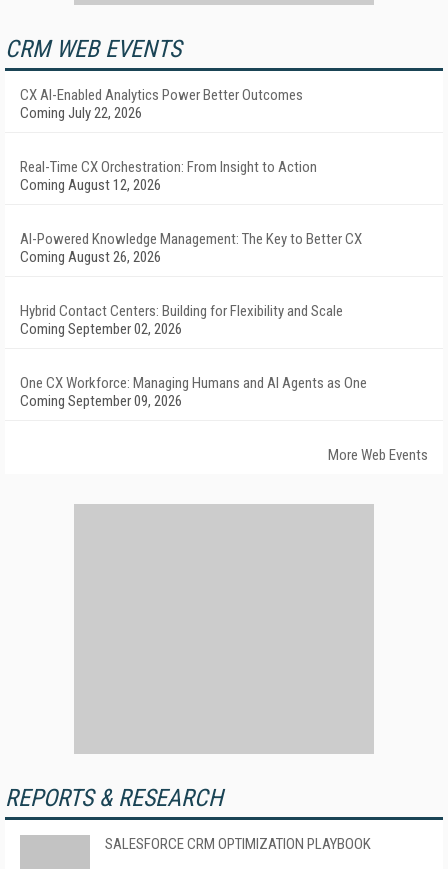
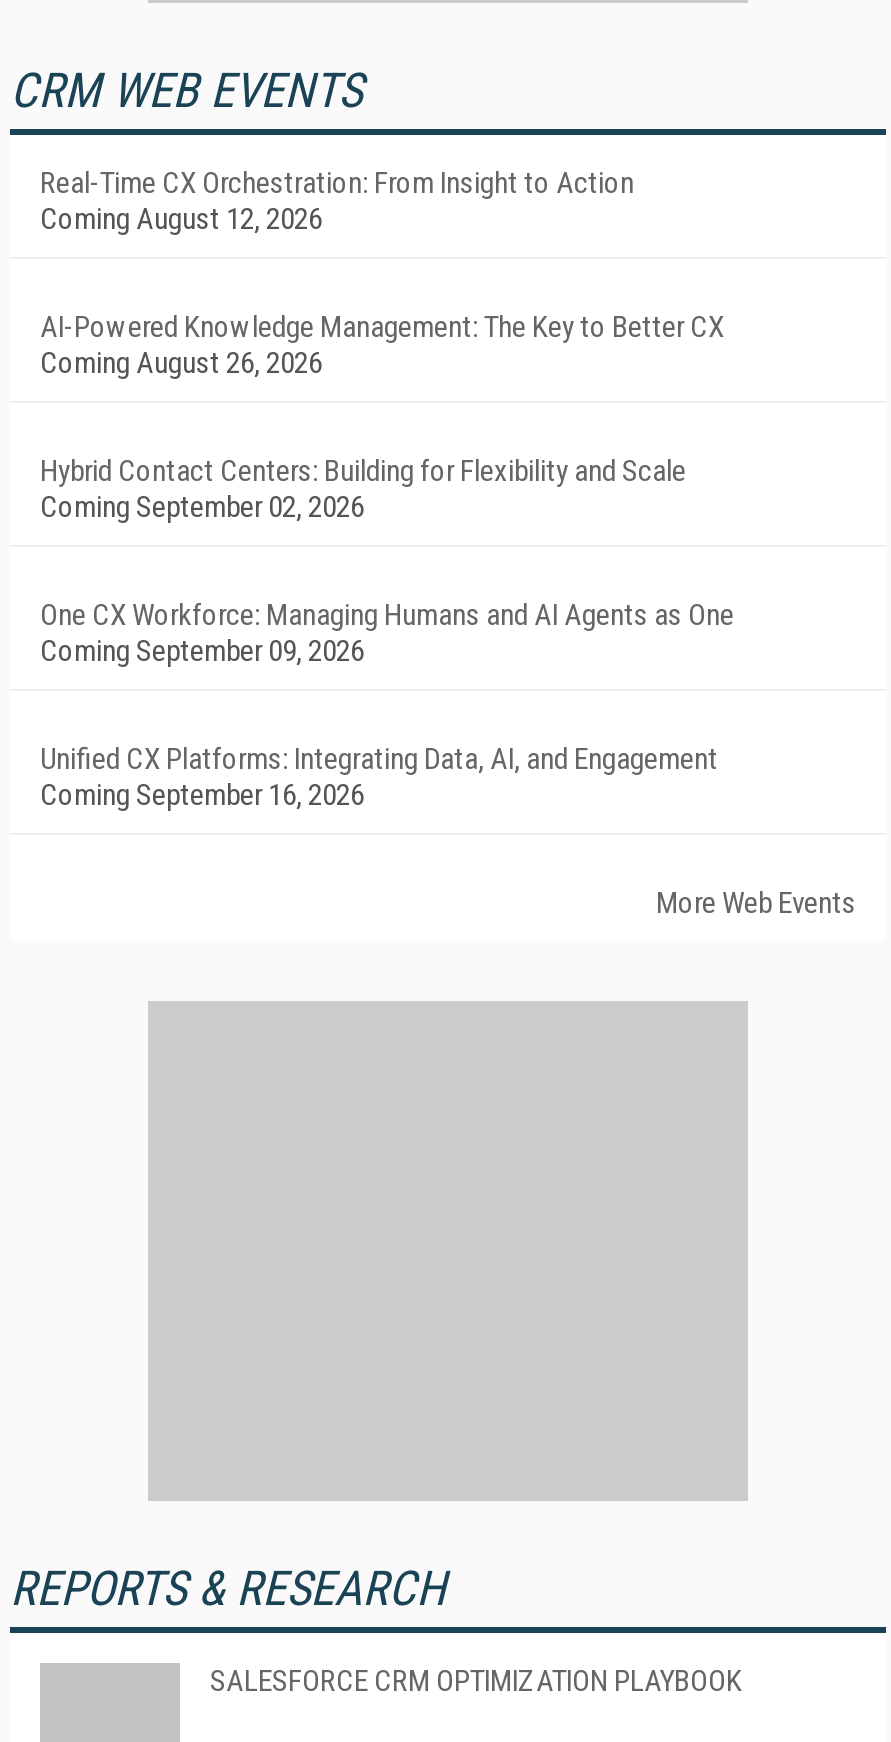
[20,86,303,122] CX AI-Enabled Analytics Power Better Outcomes | Coming July 22, 2026 -> none
moved [20,158,367,410] -> [40,165,734,669]: Real-Time CX Orchestration: From Insight to Action | Coming August 12, 2026 | AI-Powered Knowledge Management: The Key to Better CX | Coming August 26, 2026 | Hybrid Contact Centers: Building for Flexibility and Scale | Coming September 02, 2026 | One CX Workforce: Managing Humans and AI Agents as One | Coming September 09, 2026
none -> [40,741,718,813] Unified CX Platforms: Integrating Data, AI, and Engagement | Coming September 16, 2026

